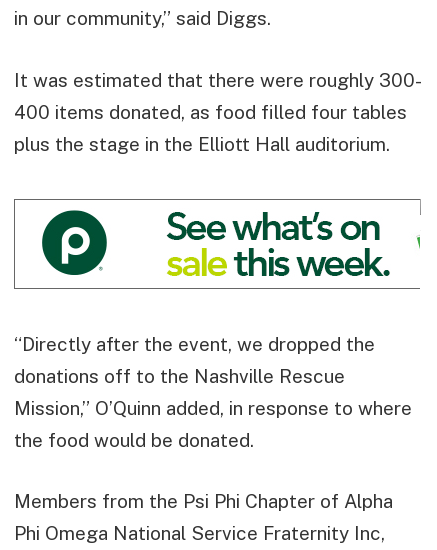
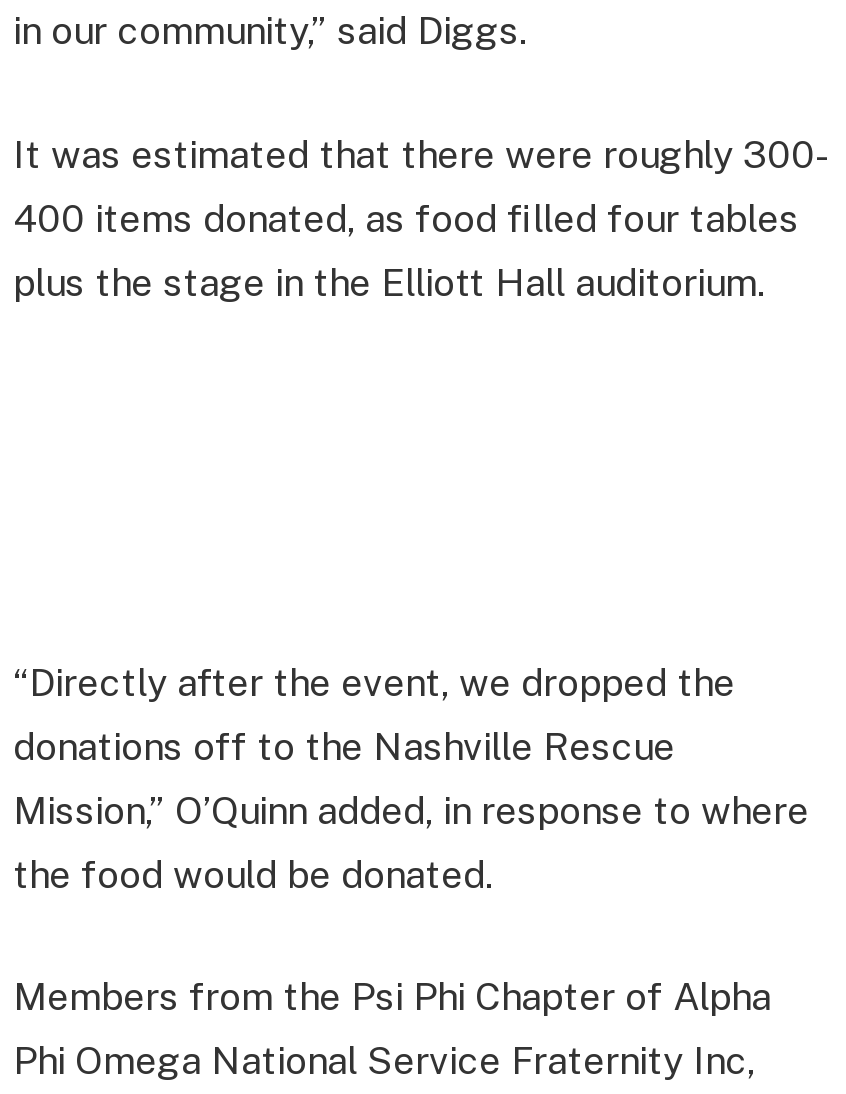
[13,198,421,290] [image] -> none

